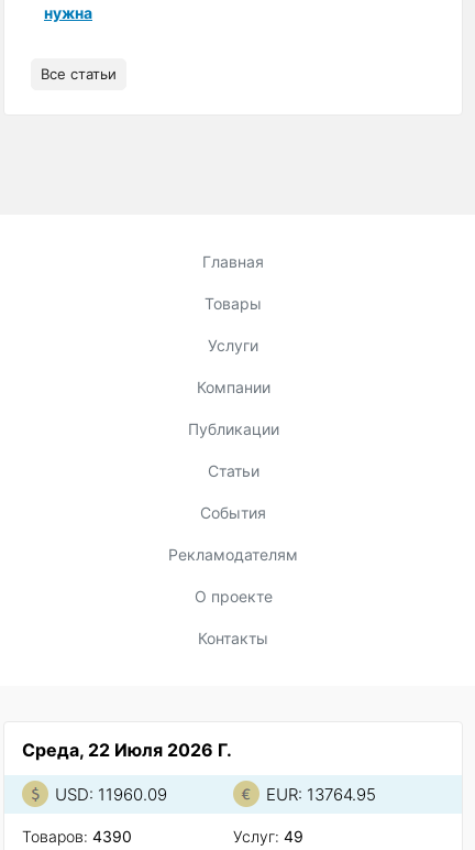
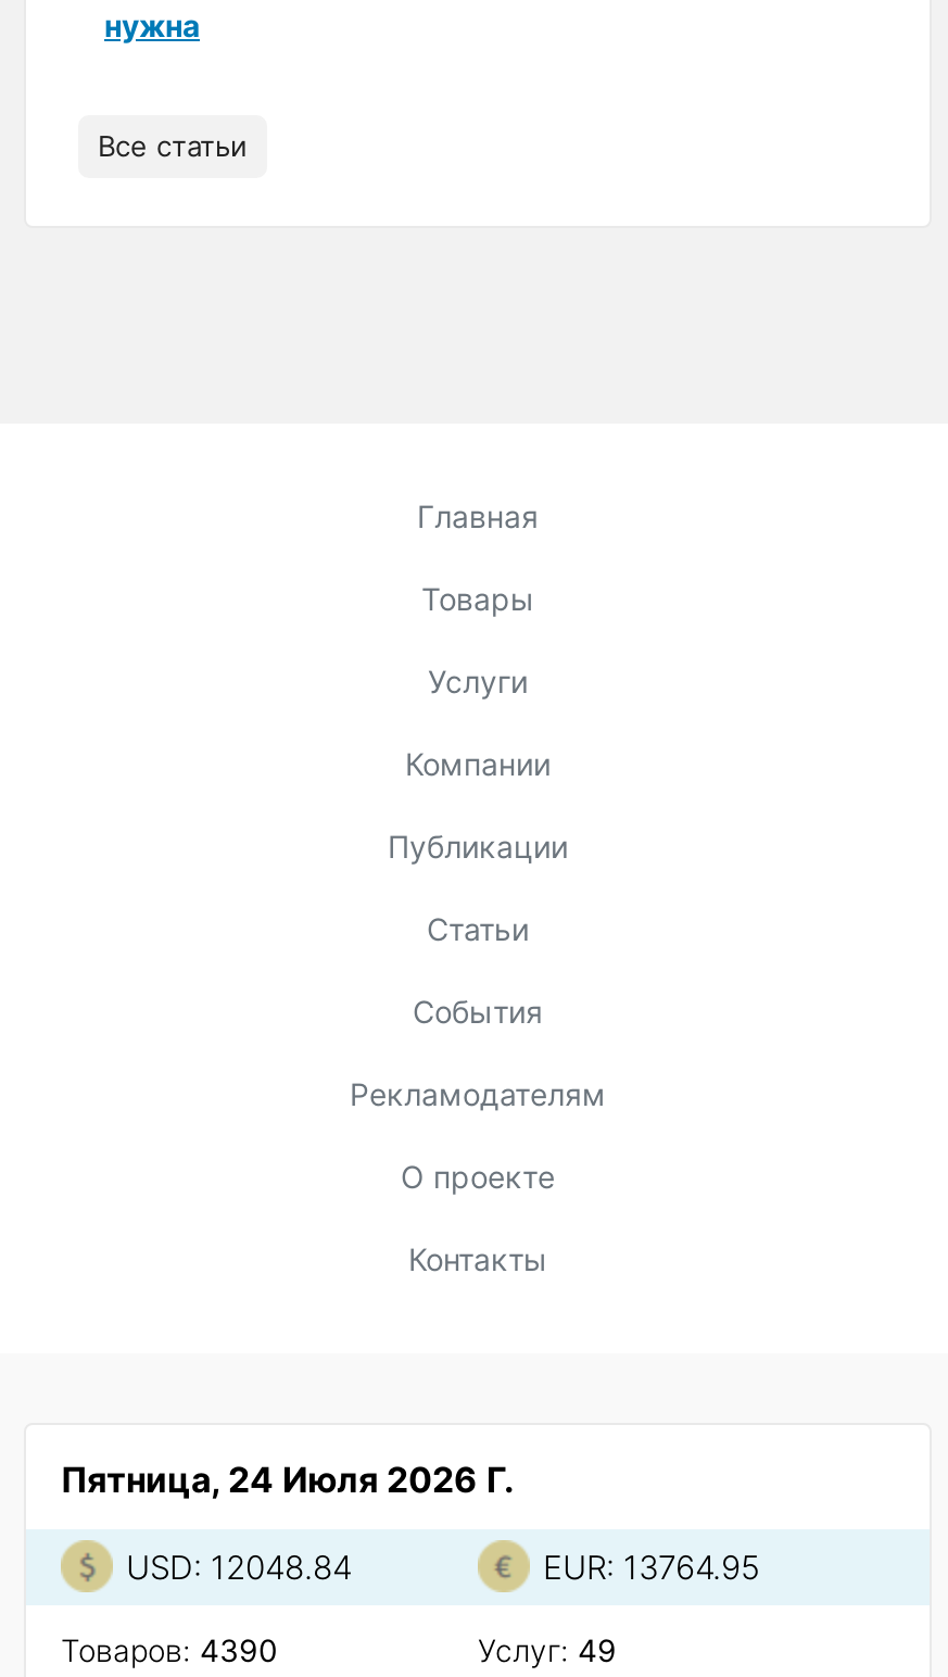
[22,739,232,761] Среда, 22 Июля 2026 Г. -> [61,1458,515,1501] Пятница, 24 Июля 2026 Г.
[55,784,167,805] USD: 11960.09 -> [126,1547,352,1588] USD: 12048.84

